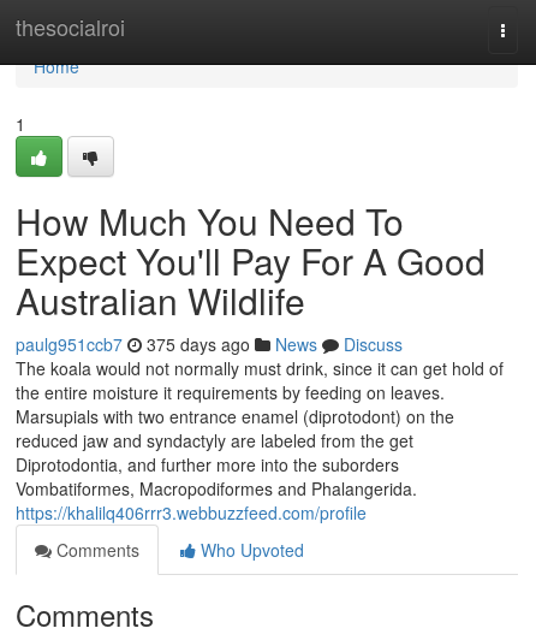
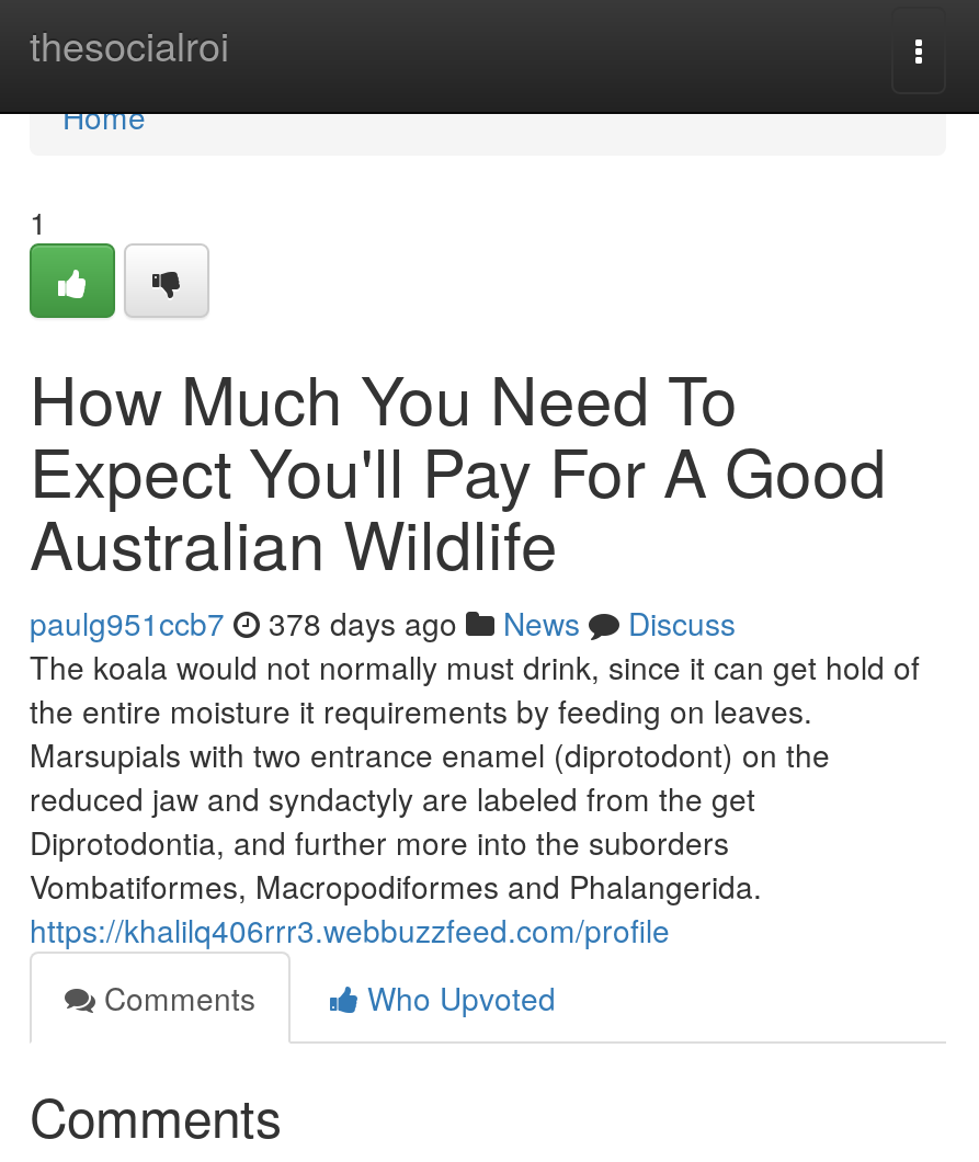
[16,332,403,356] paulg951ccb7 375 days ago News Discuss -> [30,601,736,645] paulg951ccb7 378 days ago News Discuss

